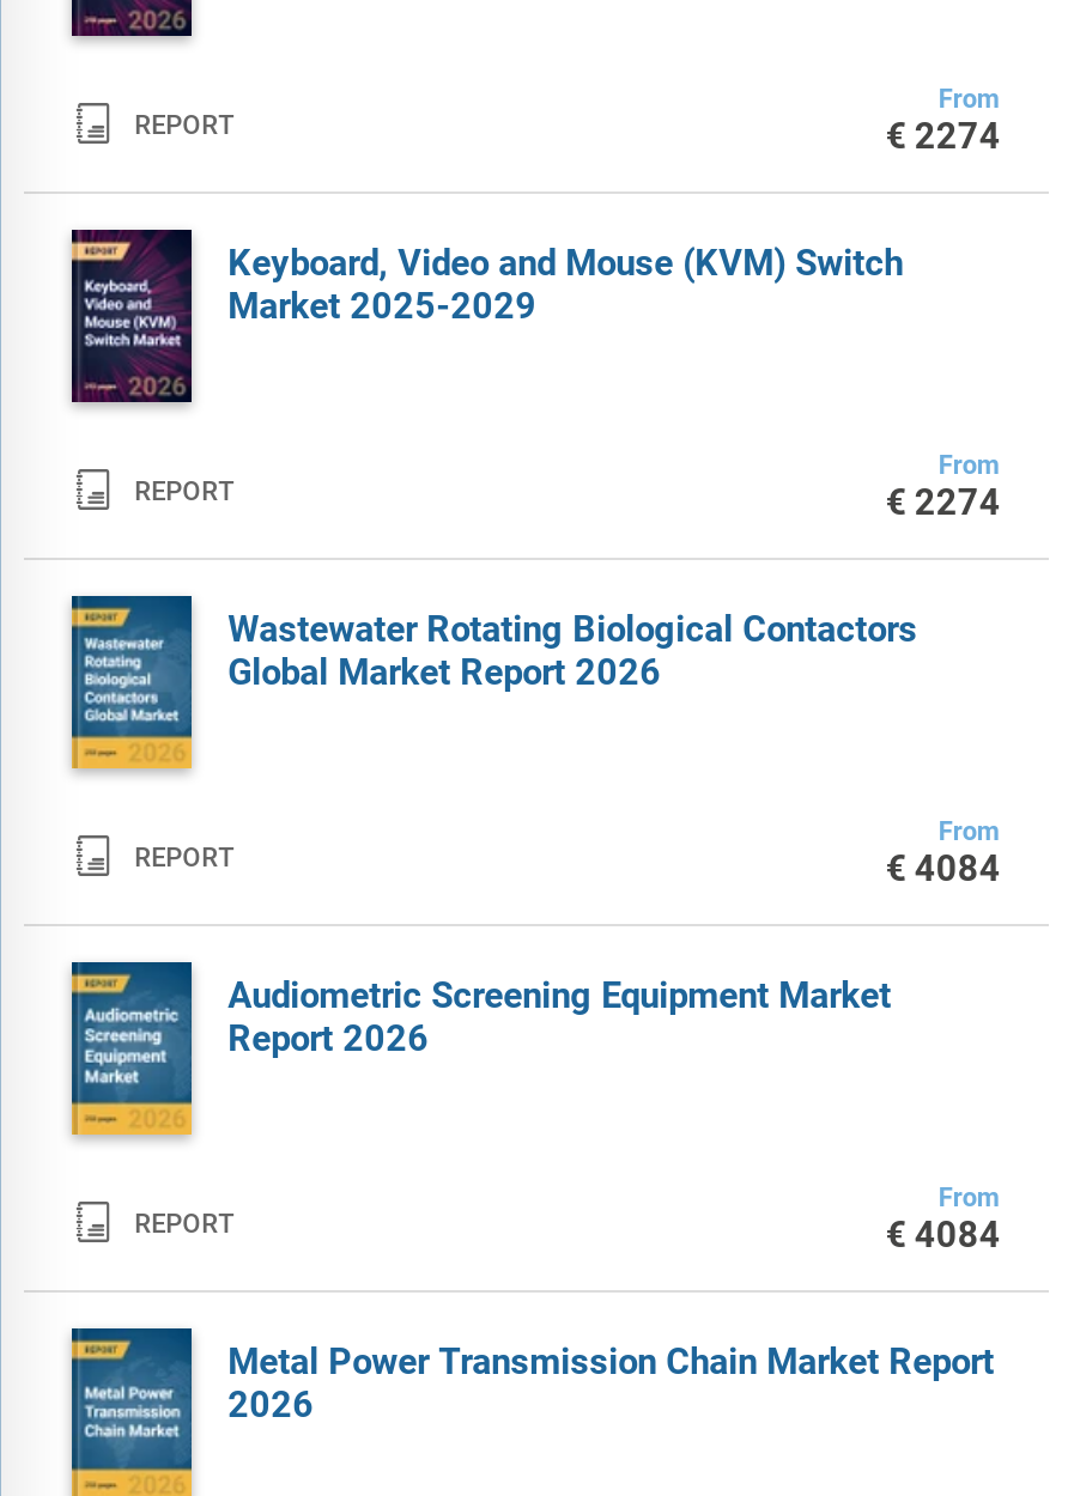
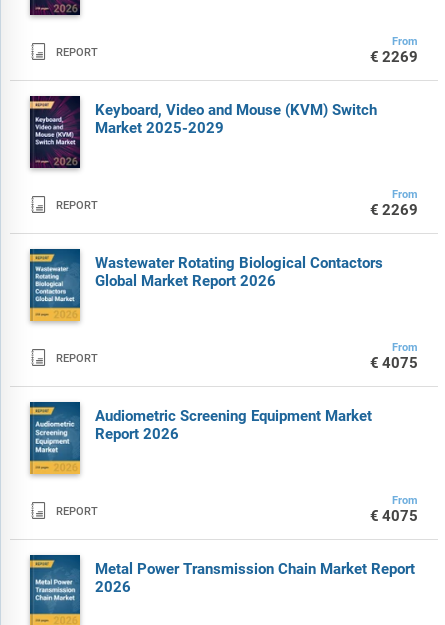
[915,115,1001,158] €2274 -> [382,48,418,66] €2269
[915,481,1001,524] €2274 -> [382,201,418,219] €2269
[915,847,1001,890] €4084 -> [382,354,418,372] €4075
[915,1214,1001,1257] €4084 -> [382,507,418,525] €4075

